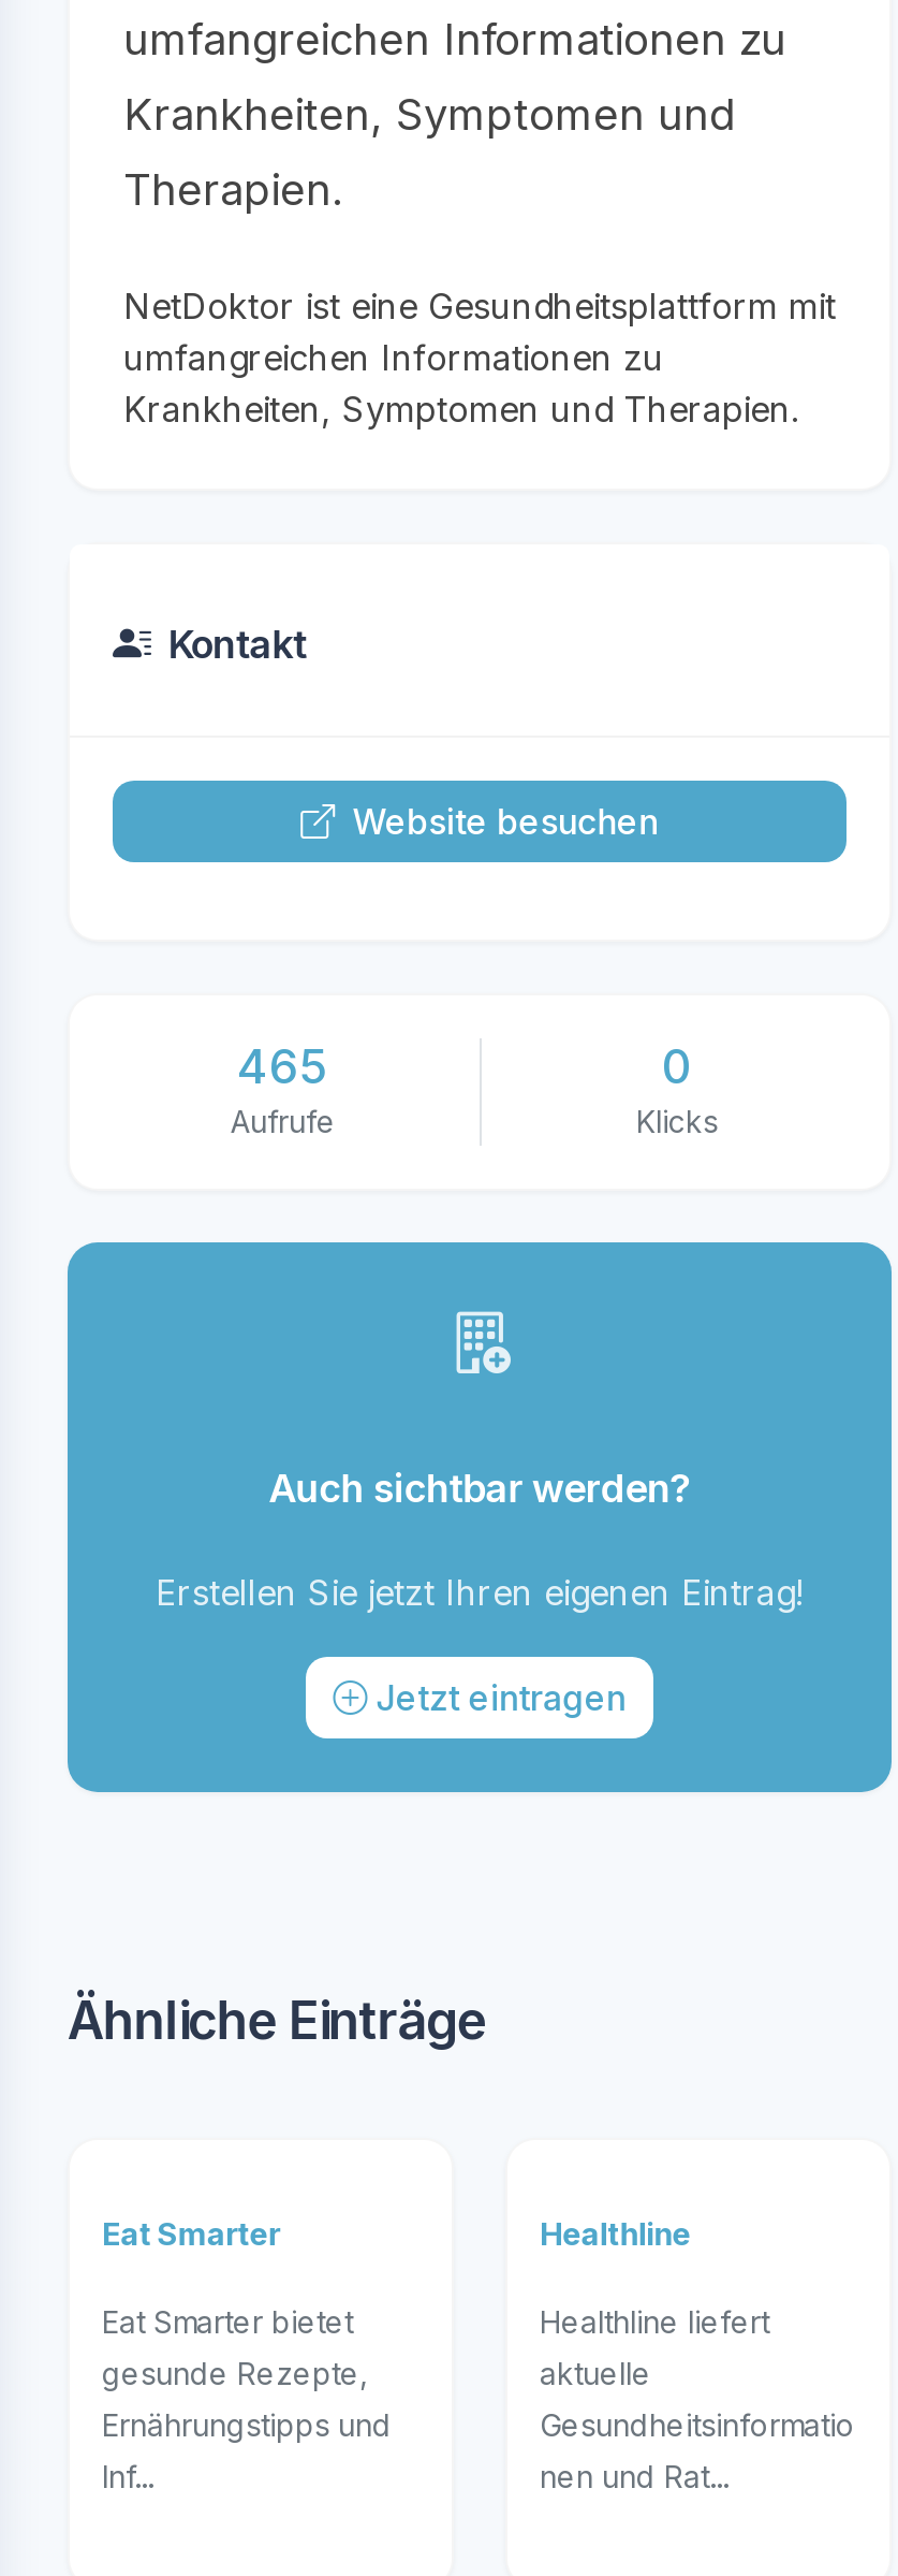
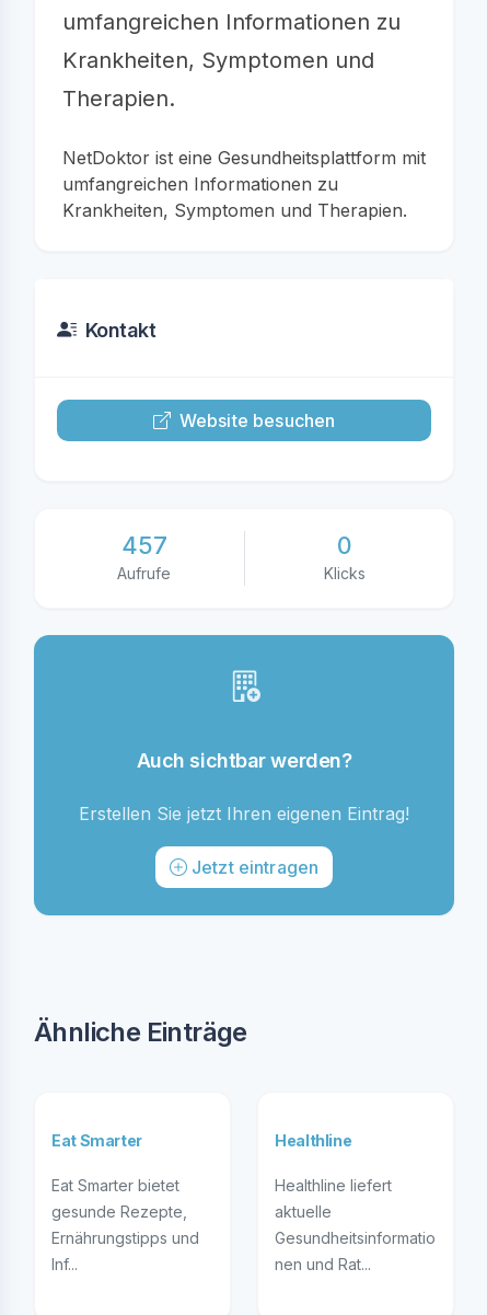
[237,1038,329,1094] 465 -> [121,531,167,560] 457

